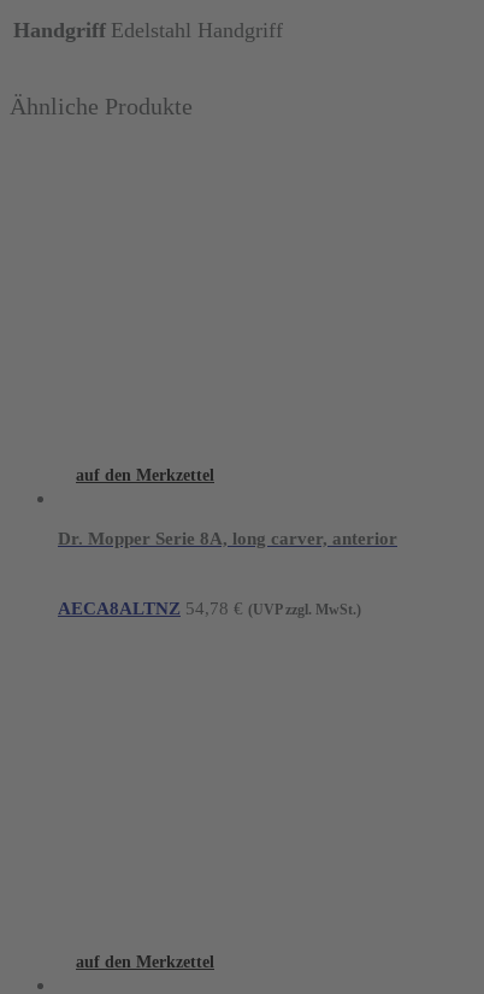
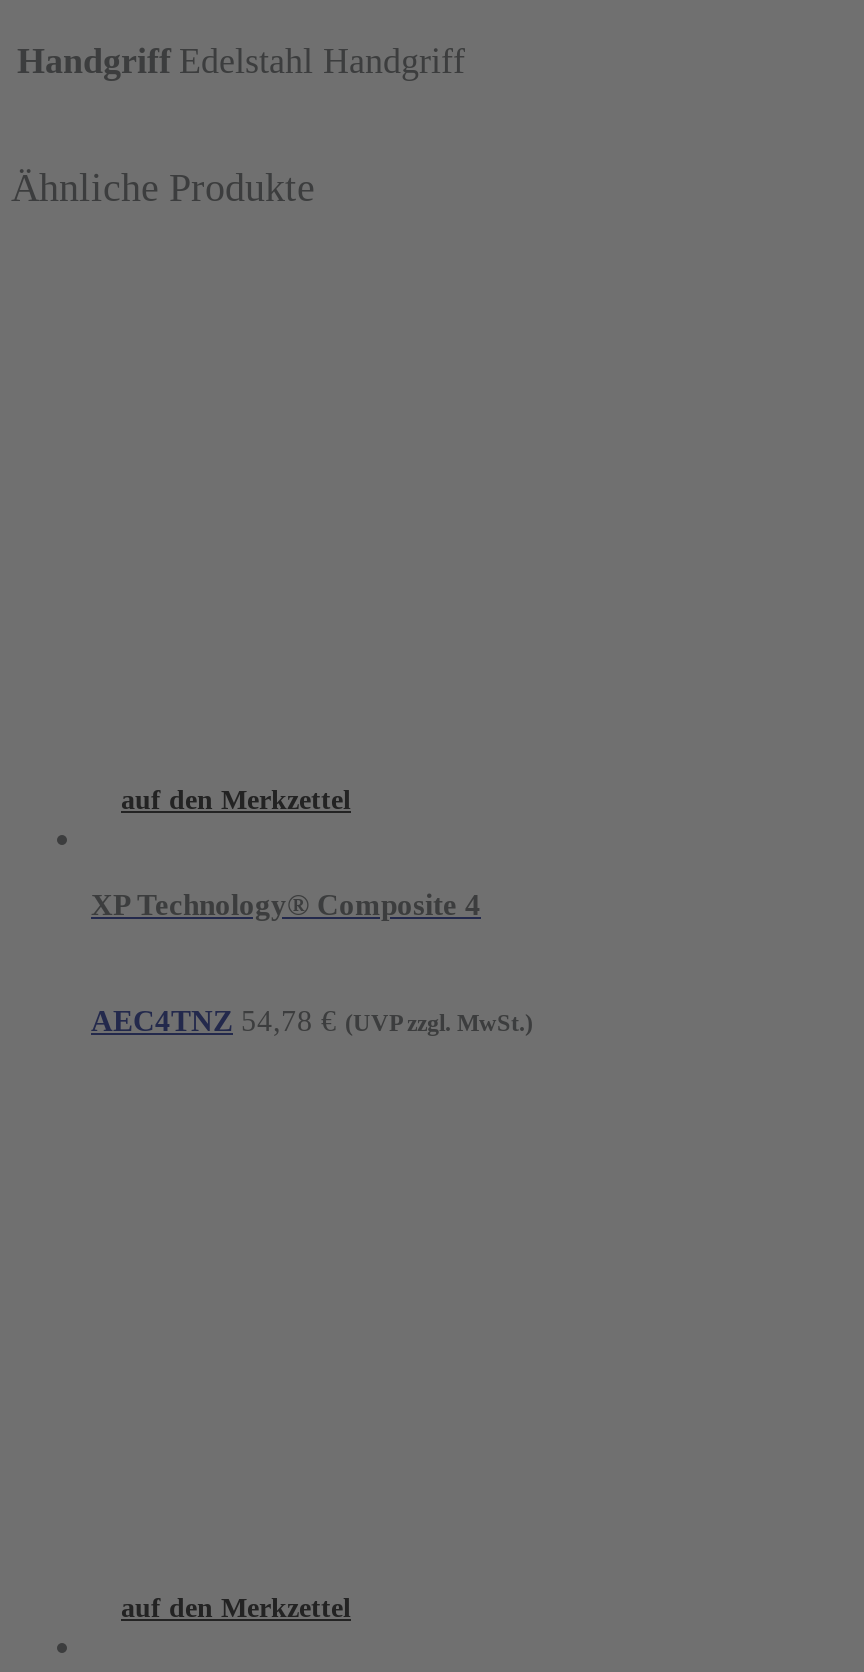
[58,529,397,548] Dr. Mopper Serie 8A, long carver, anterior -> [91,889,481,921] XP Technology® Composite 4
[58,599,361,619] AECA8ALTNZ 54,78 € (UVP zzgl. MwSt.) -> [91,1006,533,1038] AEC4TNZ 54,78 € (UVP zzgl. MwSt.)

